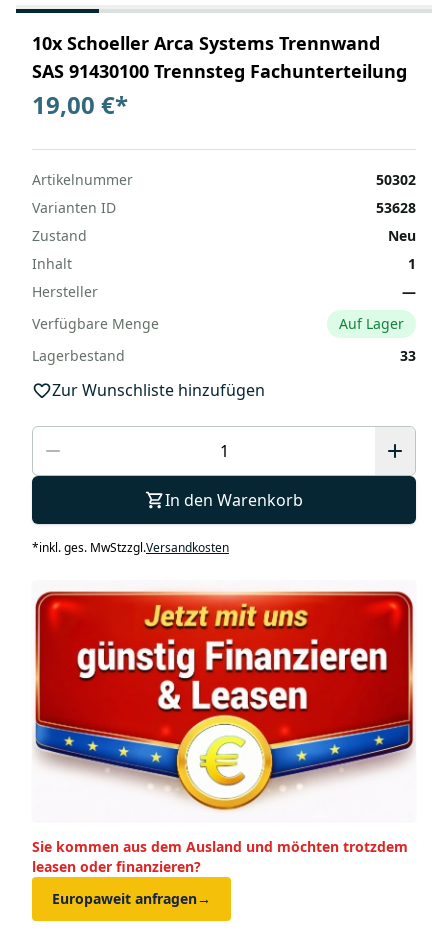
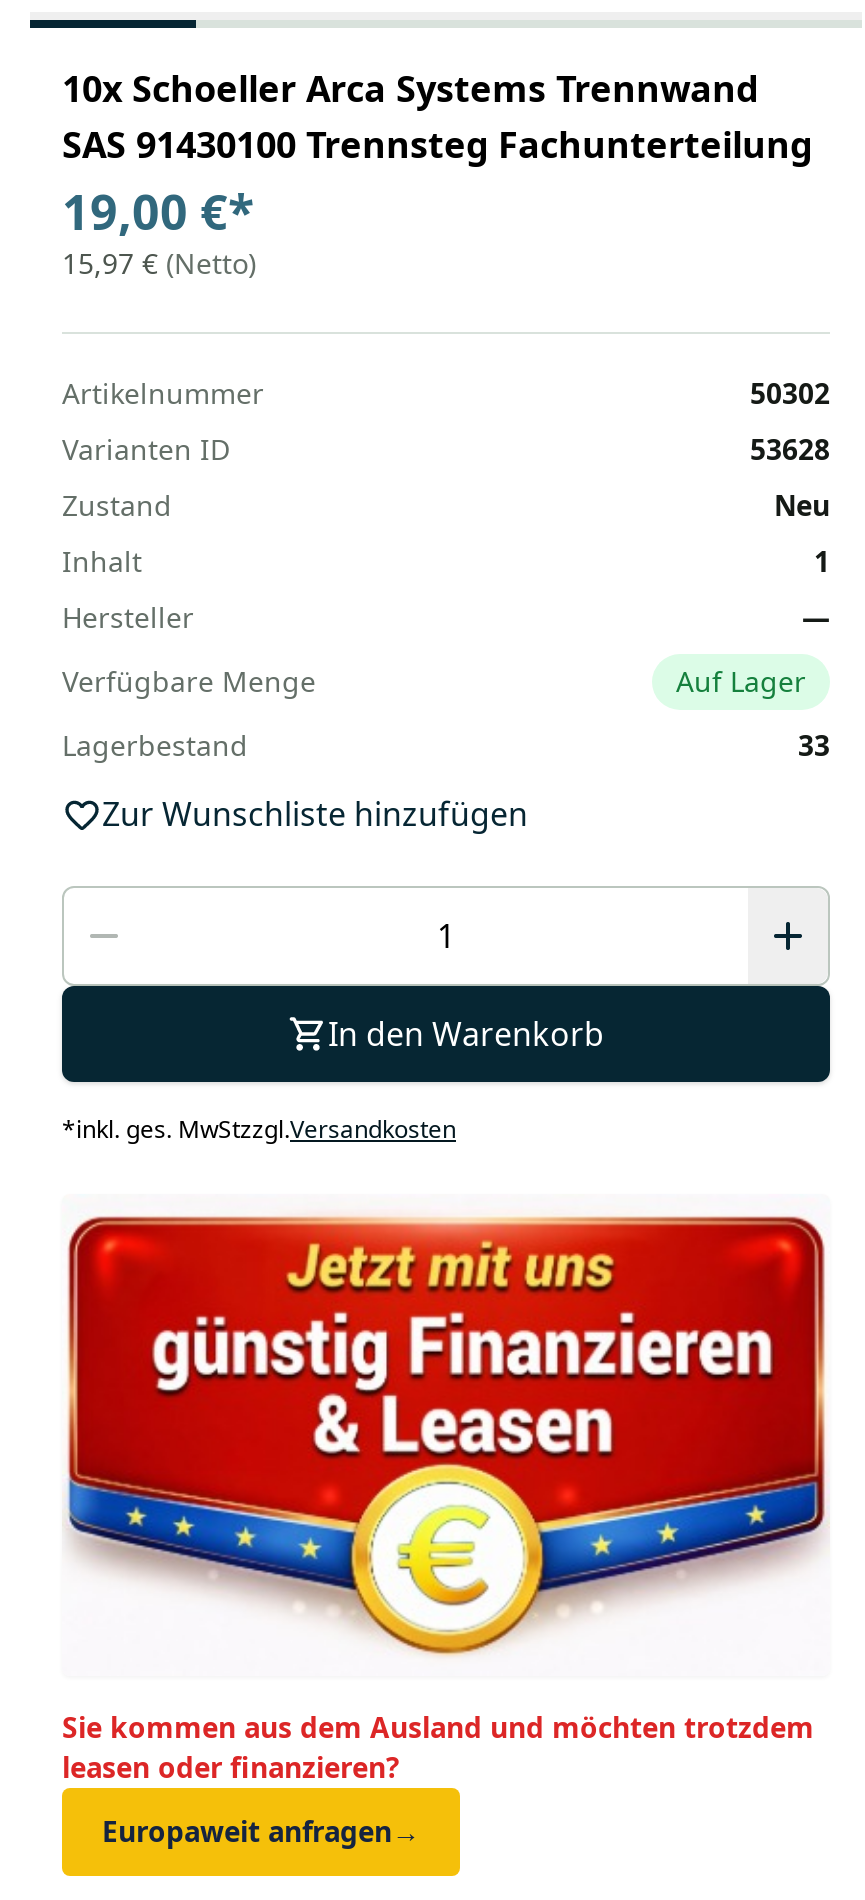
none -> [62,244,256,282] 15,97 € (Netto)

